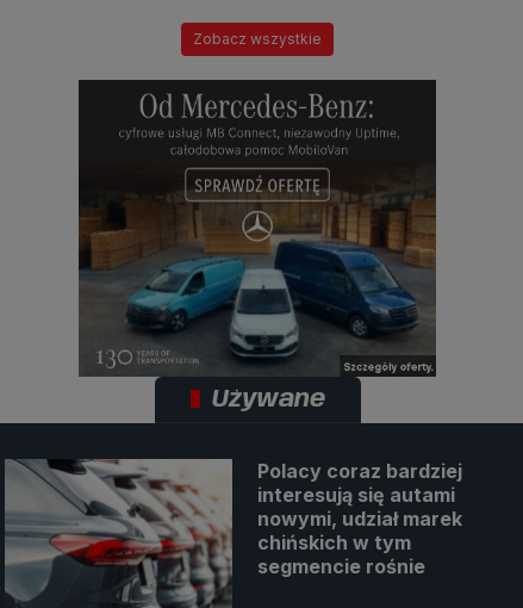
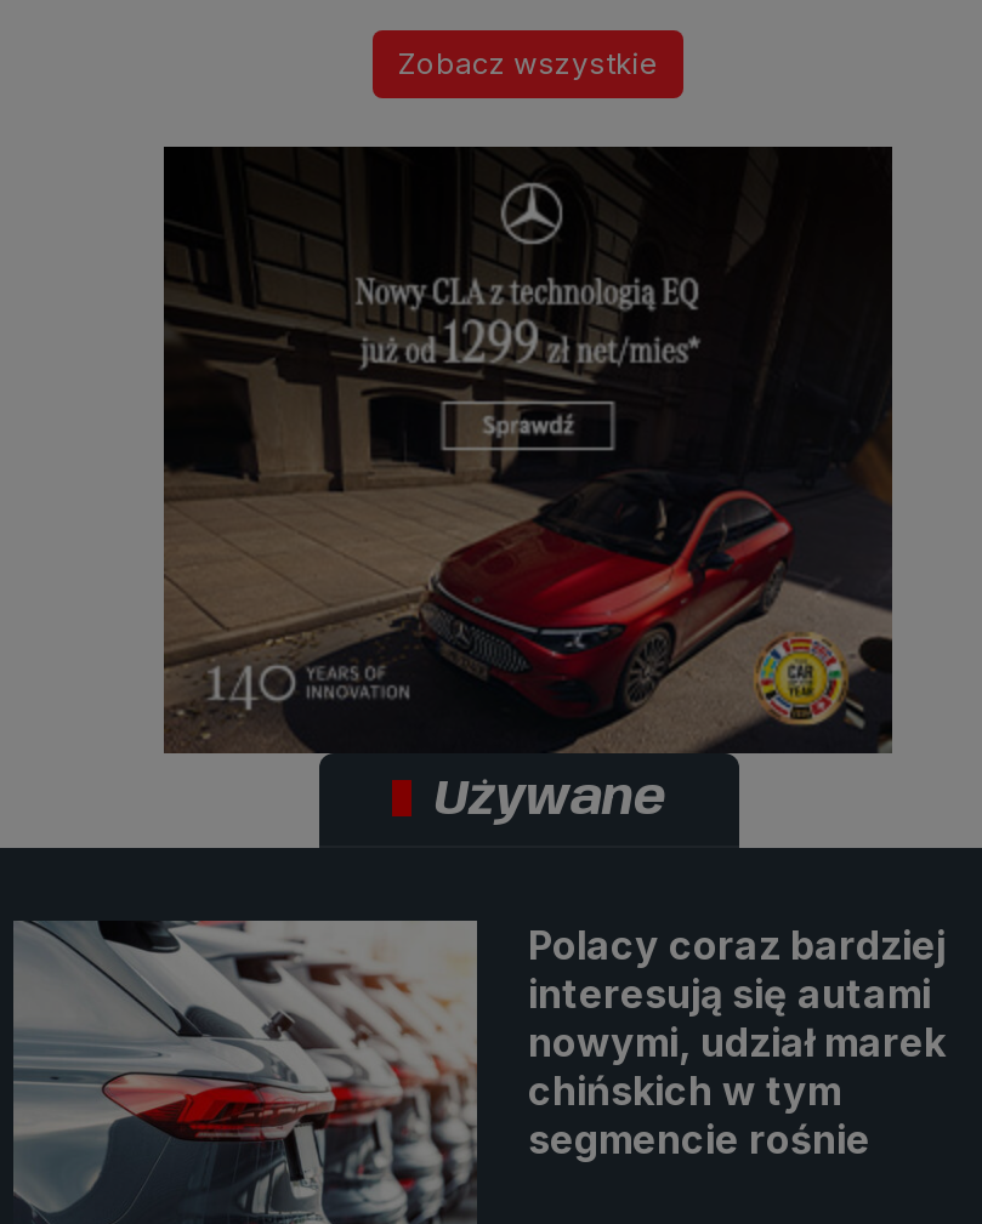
[77,80,437,377] [image] -> [161,152,895,753] [image]

